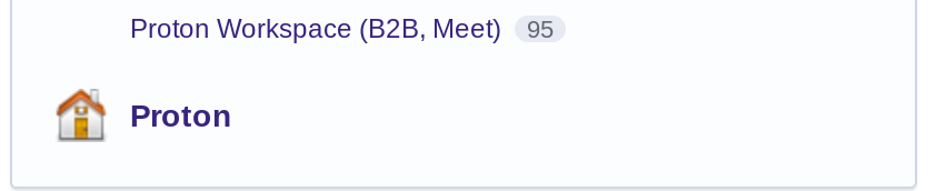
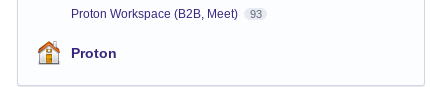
[130,12,554,44] Proton Workspace (B2B, Meet) 95 -> [71,7,261,21] Proton Workspace (B2B, Meet) 93

